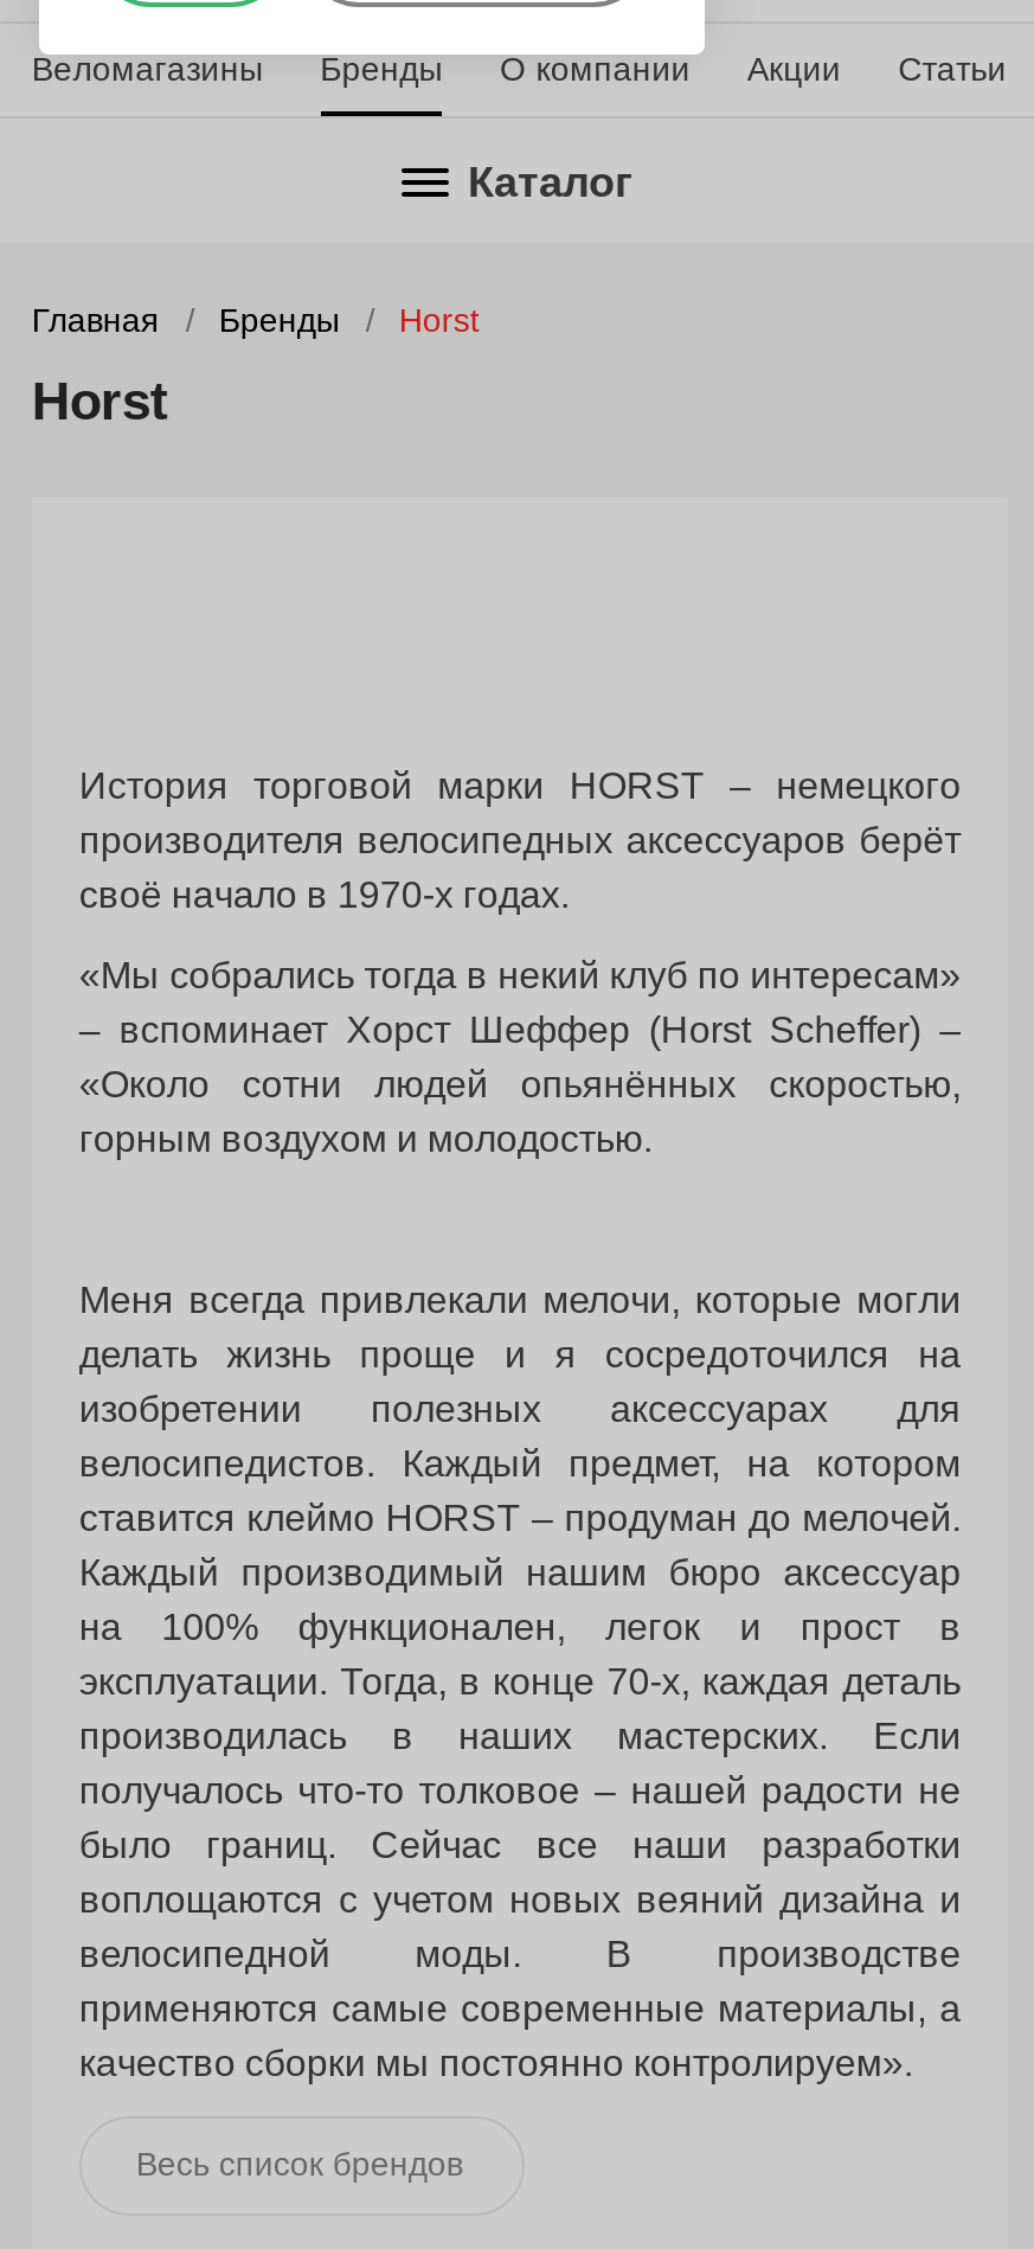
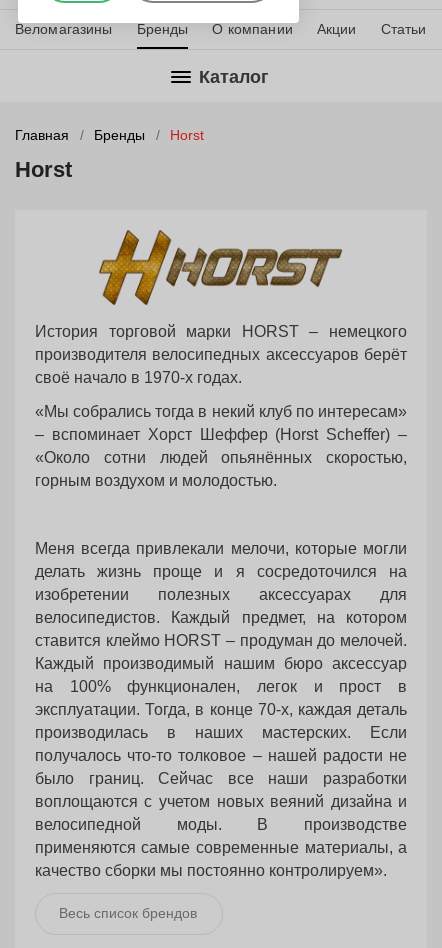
none -> [98,229,343,306] [image]

